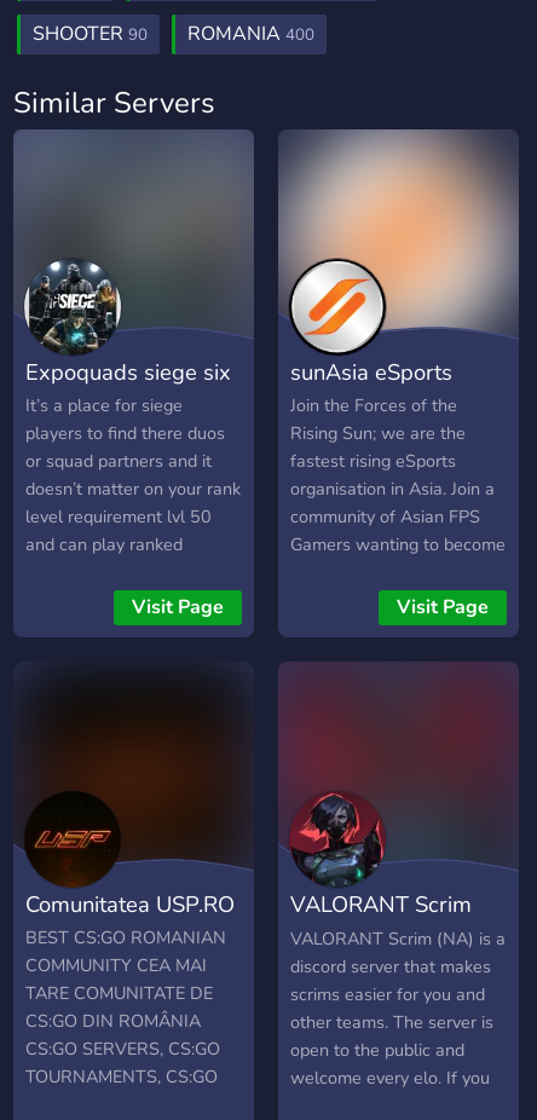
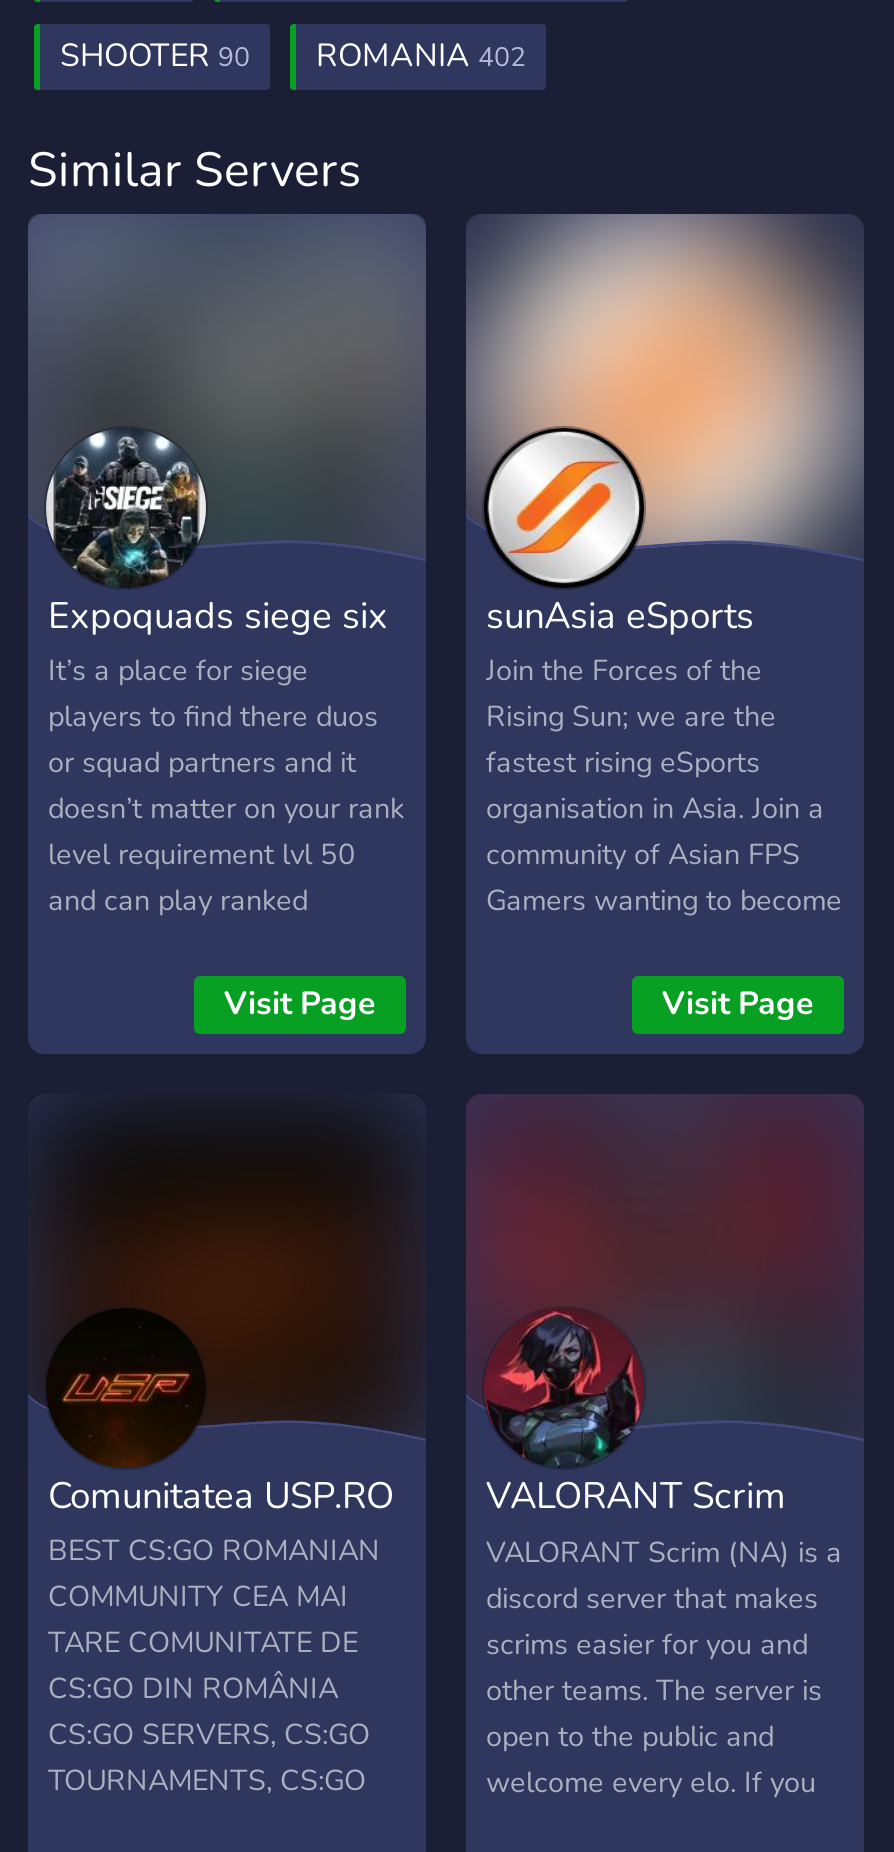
[33,21,314,47] SHOOTER 90 ROMANIA 400 -> [60,34,526,78] SHOOTER 90 ROMANIA 402

